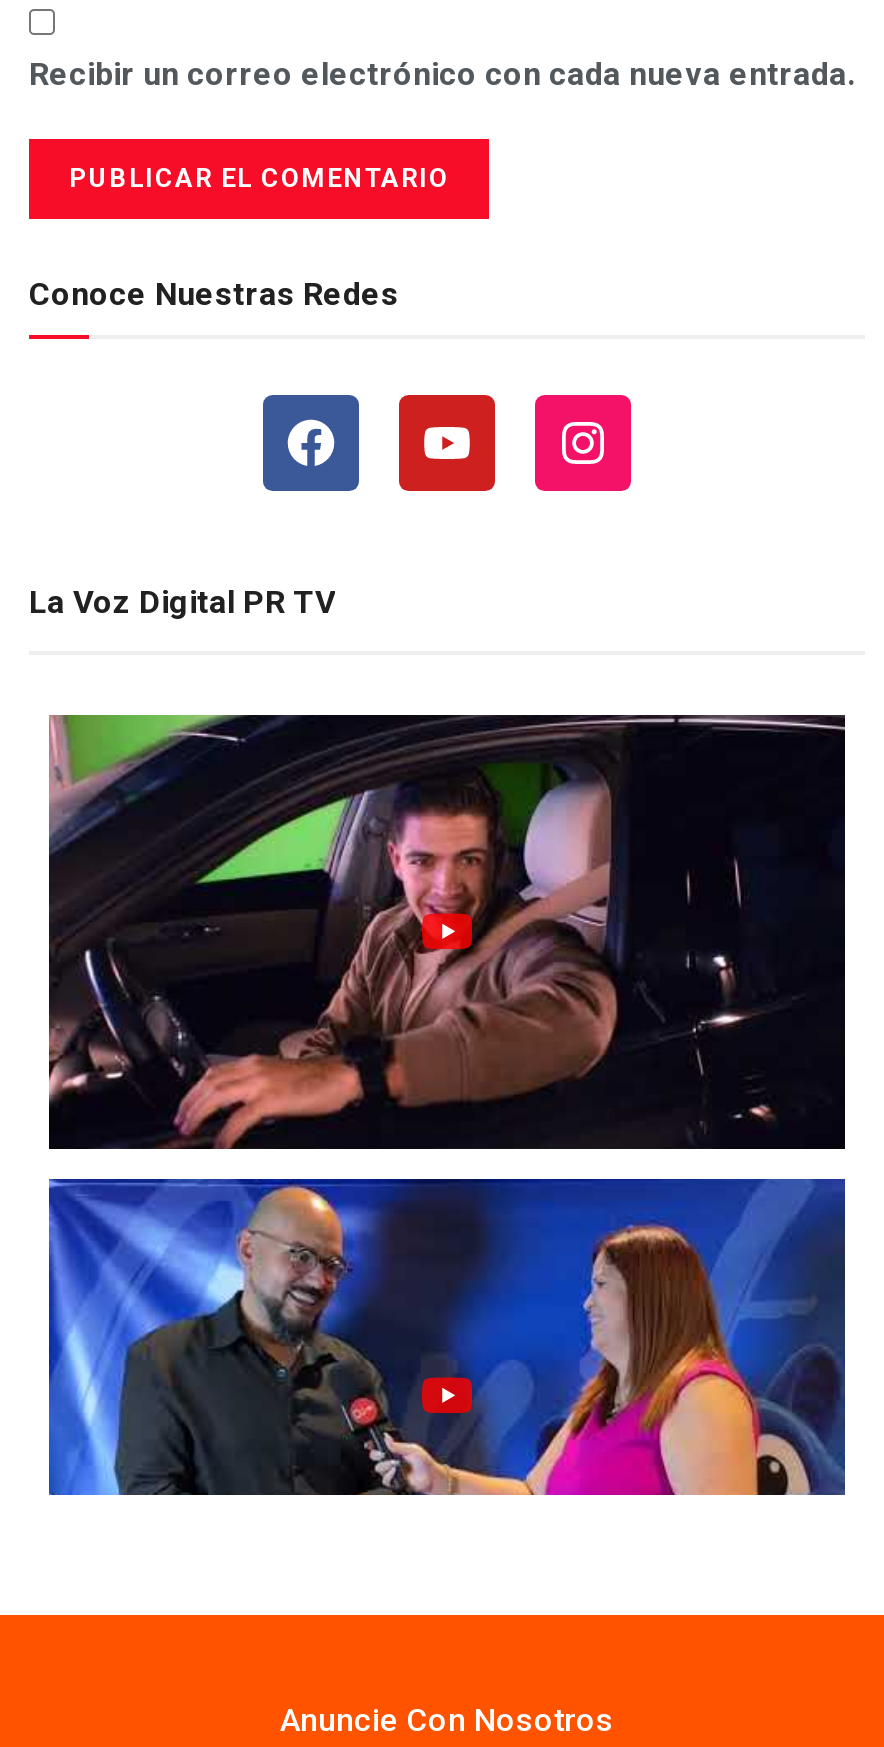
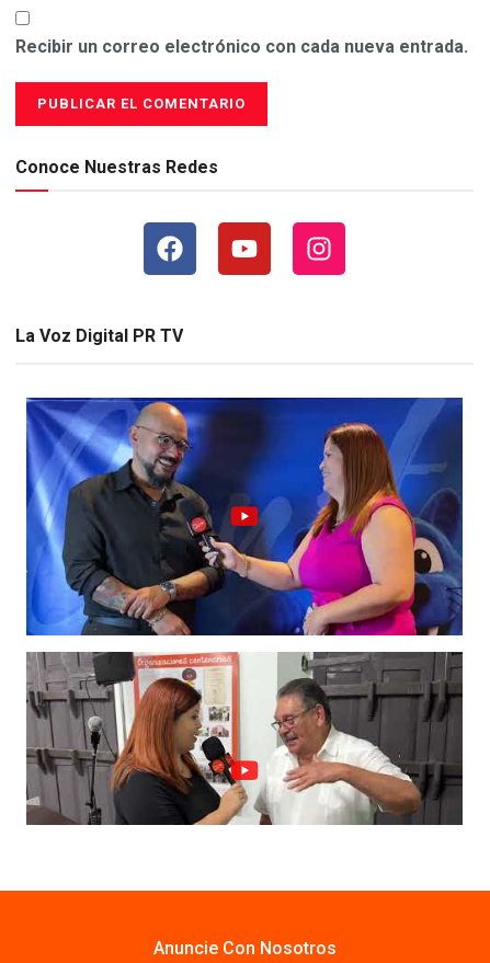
[47,713,847,1151] [image] -> [25,397,464,637] [image]
[47,1177,845,1497] [image] -> [25,651,464,826] [image]

